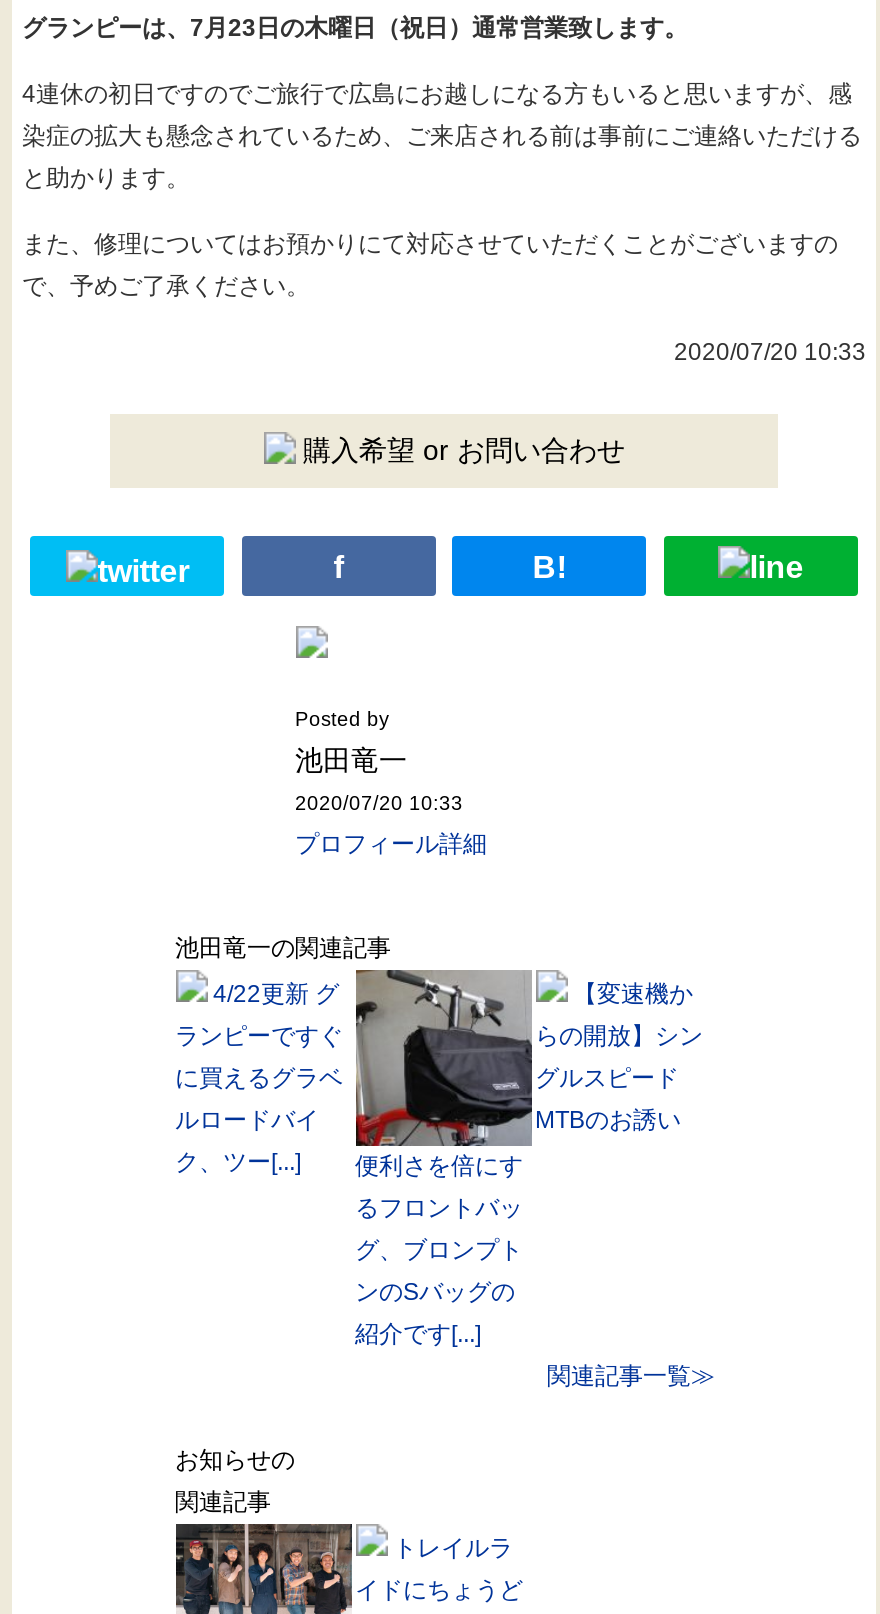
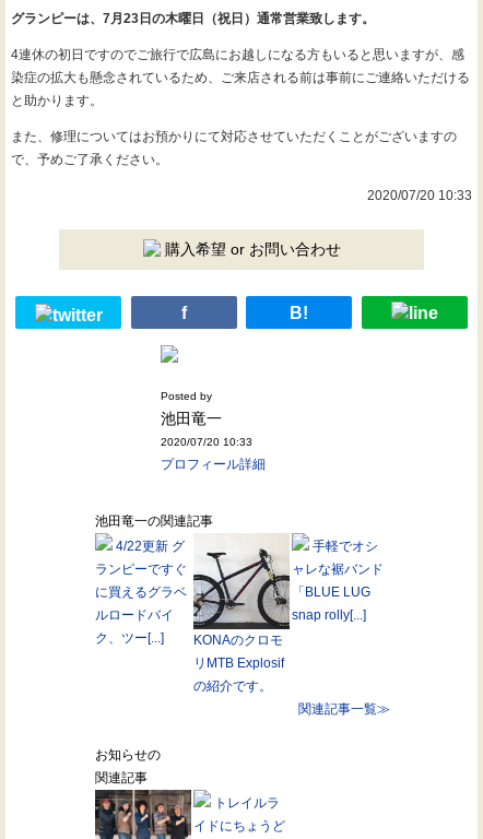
[354,968,703,1138] [image] | 【変速機か | らの開放】シン | グルスピード | MTBのお誘い -> [192,533,383,625] [image] | 手軽でオシ | ャレな裾バンド | 「BLUE LUG | snap rolly[...]
[355,1153,523,1349] 便利さを倍にす | るフロントバッ | グ、ブロンプト | ンのSバッグの | 紹介です[...] -> [193,633,284,694] KONAのクロモ | リMTB Explosif | の紹介です。

